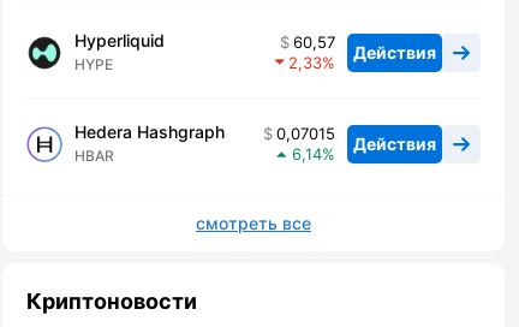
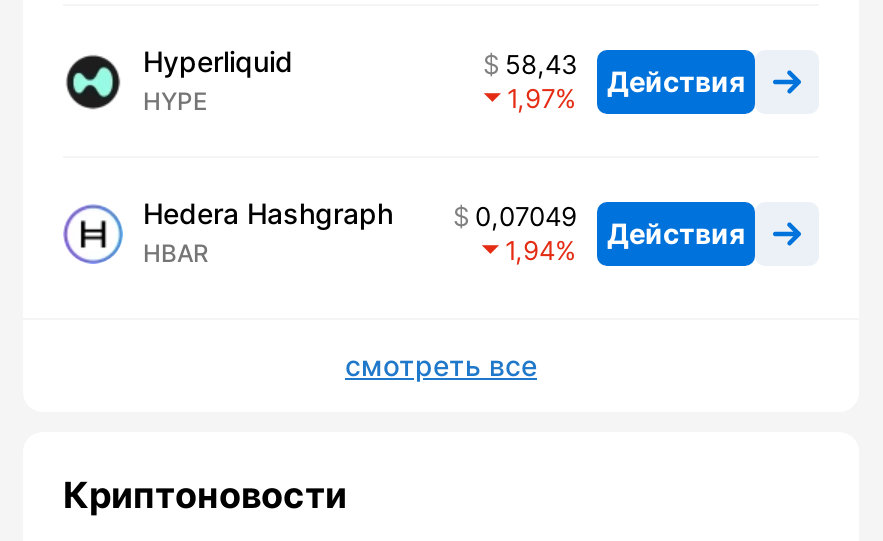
[293,33,436,62] 60,57 Действия -> [505,49,745,98] 58,43 Действия
[288,53,322,73] 2,33 -> [507,83,555,115] 1,97
[276,124,436,154] 0,07015 Действия -> [475,201,745,250] 0,07049 Действия
[292,145,322,164] 6,14 -> [505,235,555,267] 1,94

